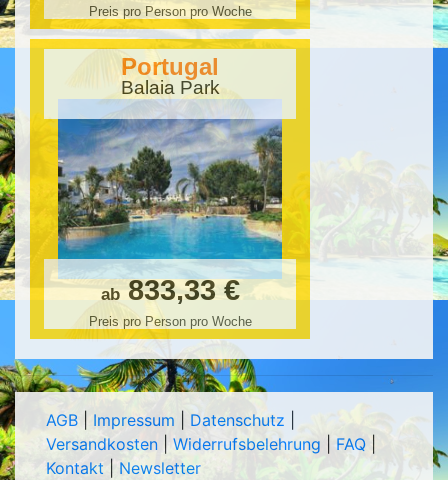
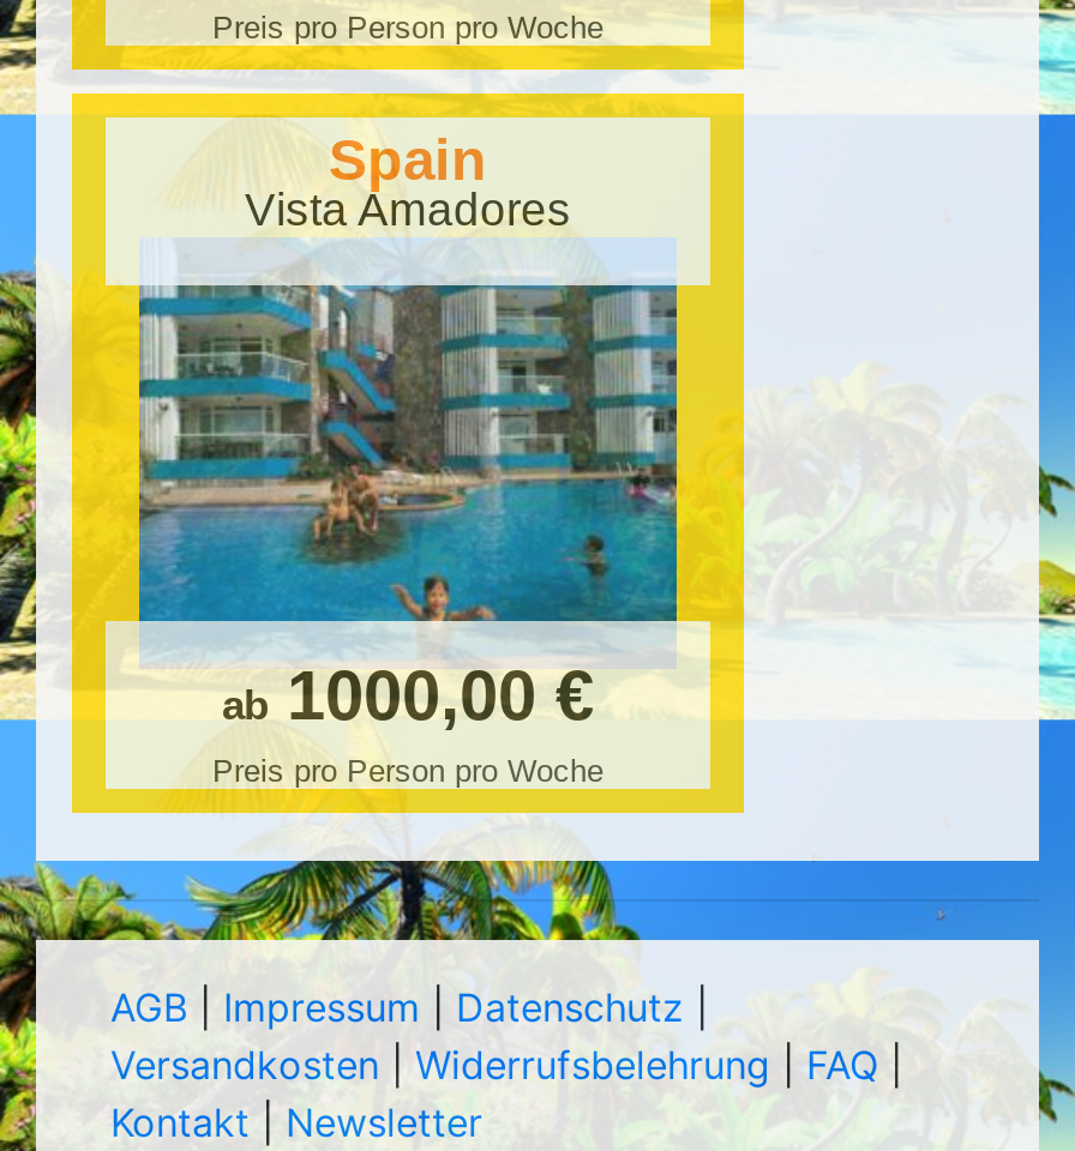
[120,53,219,98] Portugal | Balaia Park -> [245,127,571,235] Spain | Vista Amadores
[57,109,283,306] [image] | ab 833,33 € -> [137,252,679,734] [image] | ab 1000,00 €

